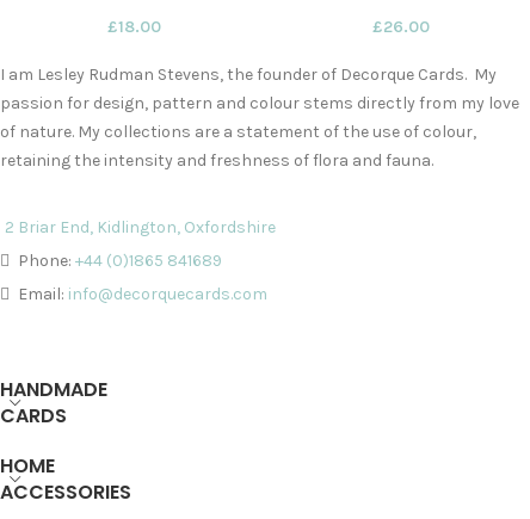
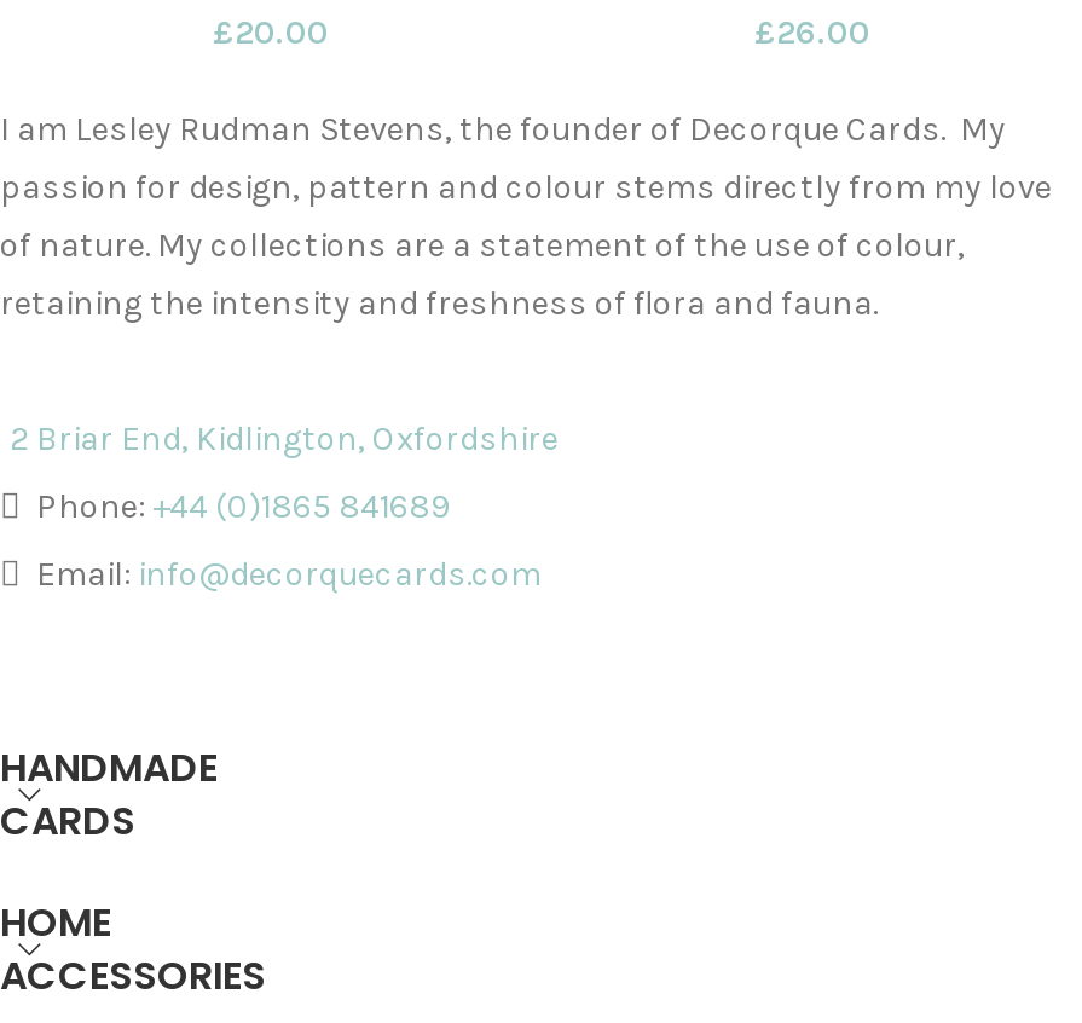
[107,17,161,37] £18.00 -> [213,13,329,54] £20.00

